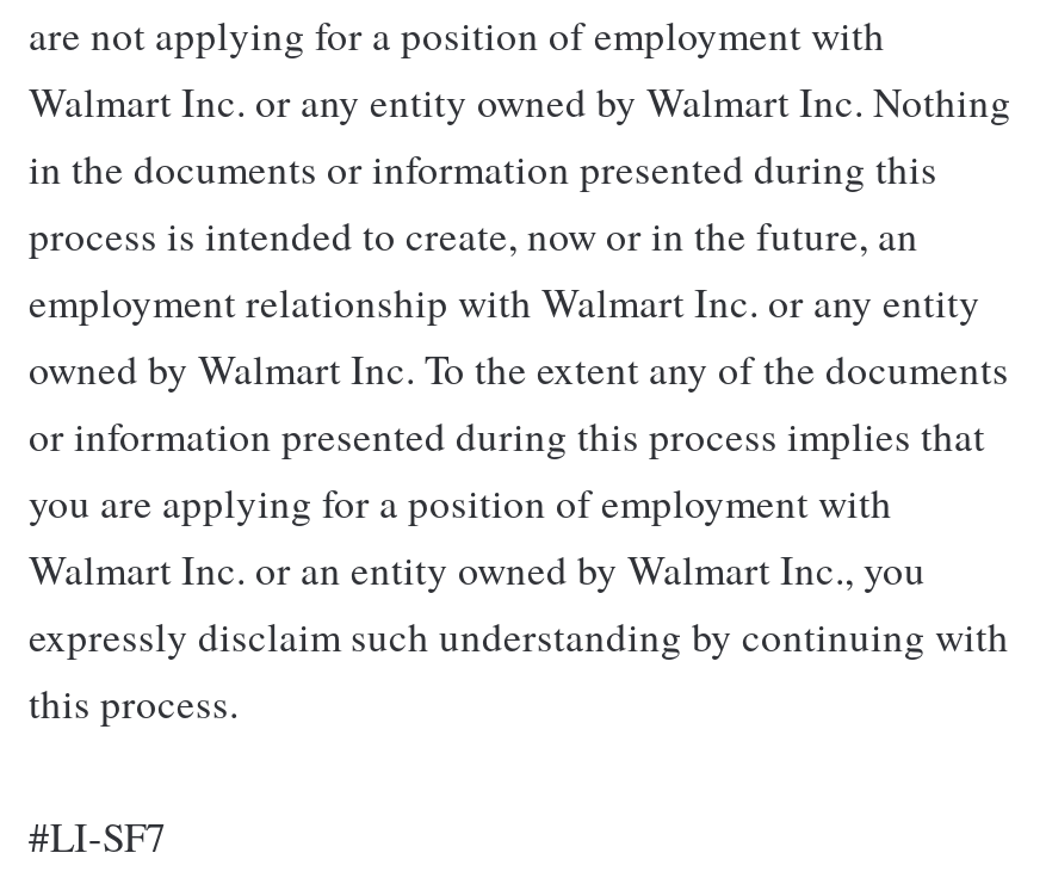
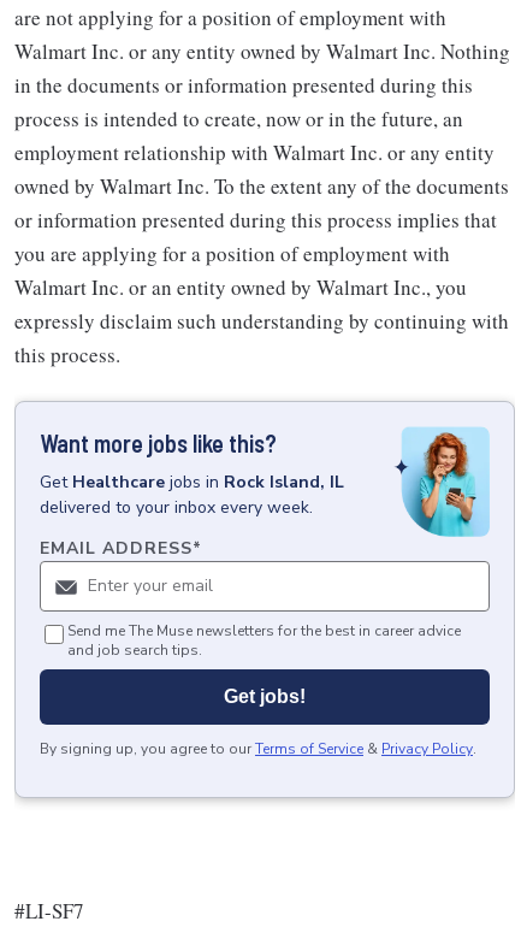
none -> [14,401,515,802] [image] | Want more jobs like this? | Get Healthcare jobs in Rock Island, IL | delivered to your inbox every week. | EMAIL ADDRESS*
none -> [40,621,476,758] Send me The Muse newsletters for the best in career advice | and job search tips. | Get jobs! | By signing up, you agree to our Terms of Service & Privacy Policy.

